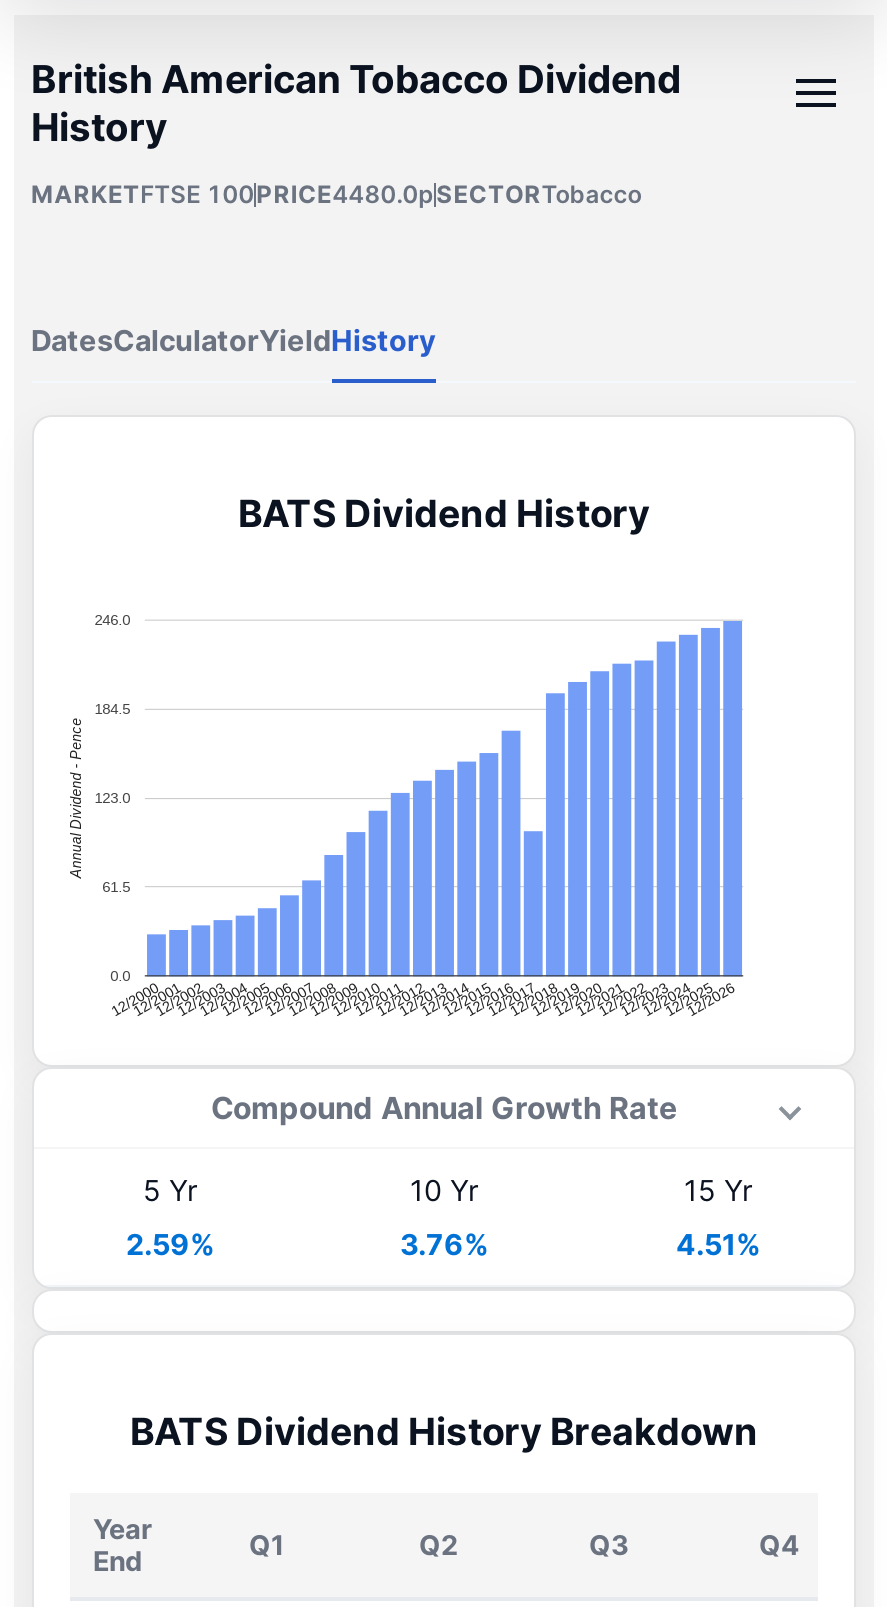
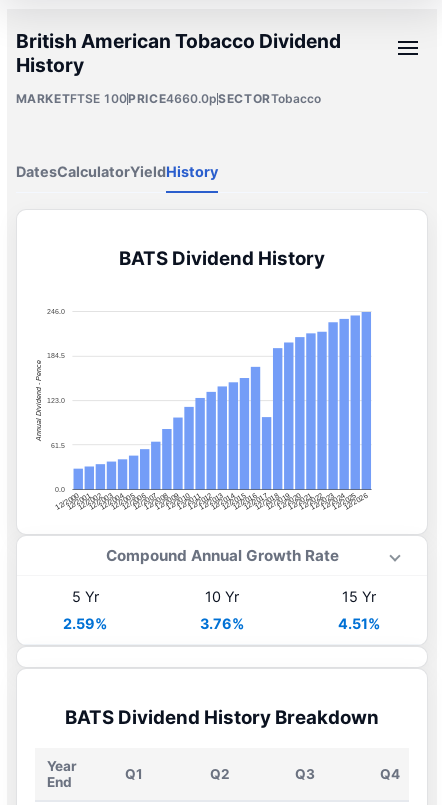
[31,179,642,209] MARKETFTSE 100PRICE4480.0pSECTORTobacco -> [15,91,321,106] MARKETFTSE 100PRICE4660.0pSECTORTobacco

